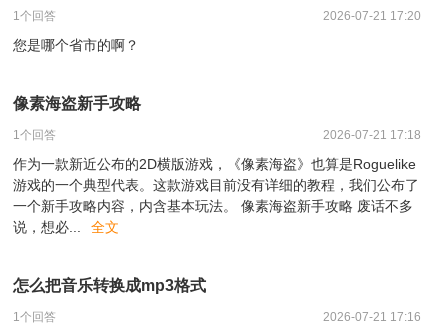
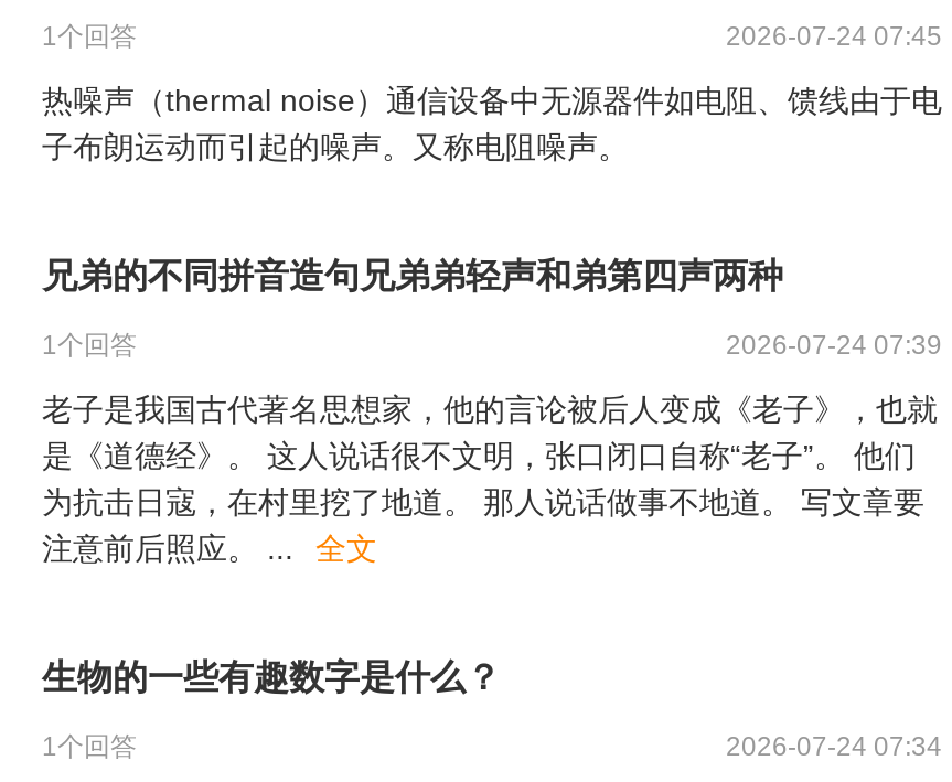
[323,9,421,23] 2026-07-21 17:20 -> [726,21,942,52] 2026-07-24 07:45
[13,37,139,53] 您是哪个省市的啊？ -> [42,83,942,164] 热噪声（thermal noise）通信设备中无源器件如电阻、馈线由于电 | 子布朗运动而引起的噪声。又称电阻噪声。
[13,95,141,112] 像素海盗新手攻略 -> [42,257,783,294] 兄弟的不同拼音造句兄弟弟轻声和弟第四声两种
[323,128,421,142] 2026-07-21 17:18 -> [726,330,942,361] 2026-07-24 07:39
[13,156,419,235] 作为一款新近公布的2D横版游戏，《像素海盗》也算是Roguelike | 游戏的一个典型代表。这款游戏目前没有详细的教程，我们公布了 | 一个新手攻略内容，内含基本玩法。 像素海盗新手攻略 废话不多 | 说，想必... -> [42,392,938,566] 老子是我国古代著名思想家，他的言论被后人变成《老子》，也就 | 是《道德经》。 这人说话很不文明，张口闭口自称“老子”。 他们 | 为抗击日寇，在村里挖了地道。 那人说话做事不地道。 写文章要 | 注意前后照应。...
[13,277,206,294] 怎么把音乐转换成mp3格式 -> [42,658,501,696] 生物的一些有趣数字是什么？
[323,310,421,324] 2026-07-21 17:16 -> [726,731,942,762] 2026-07-24 07:34

